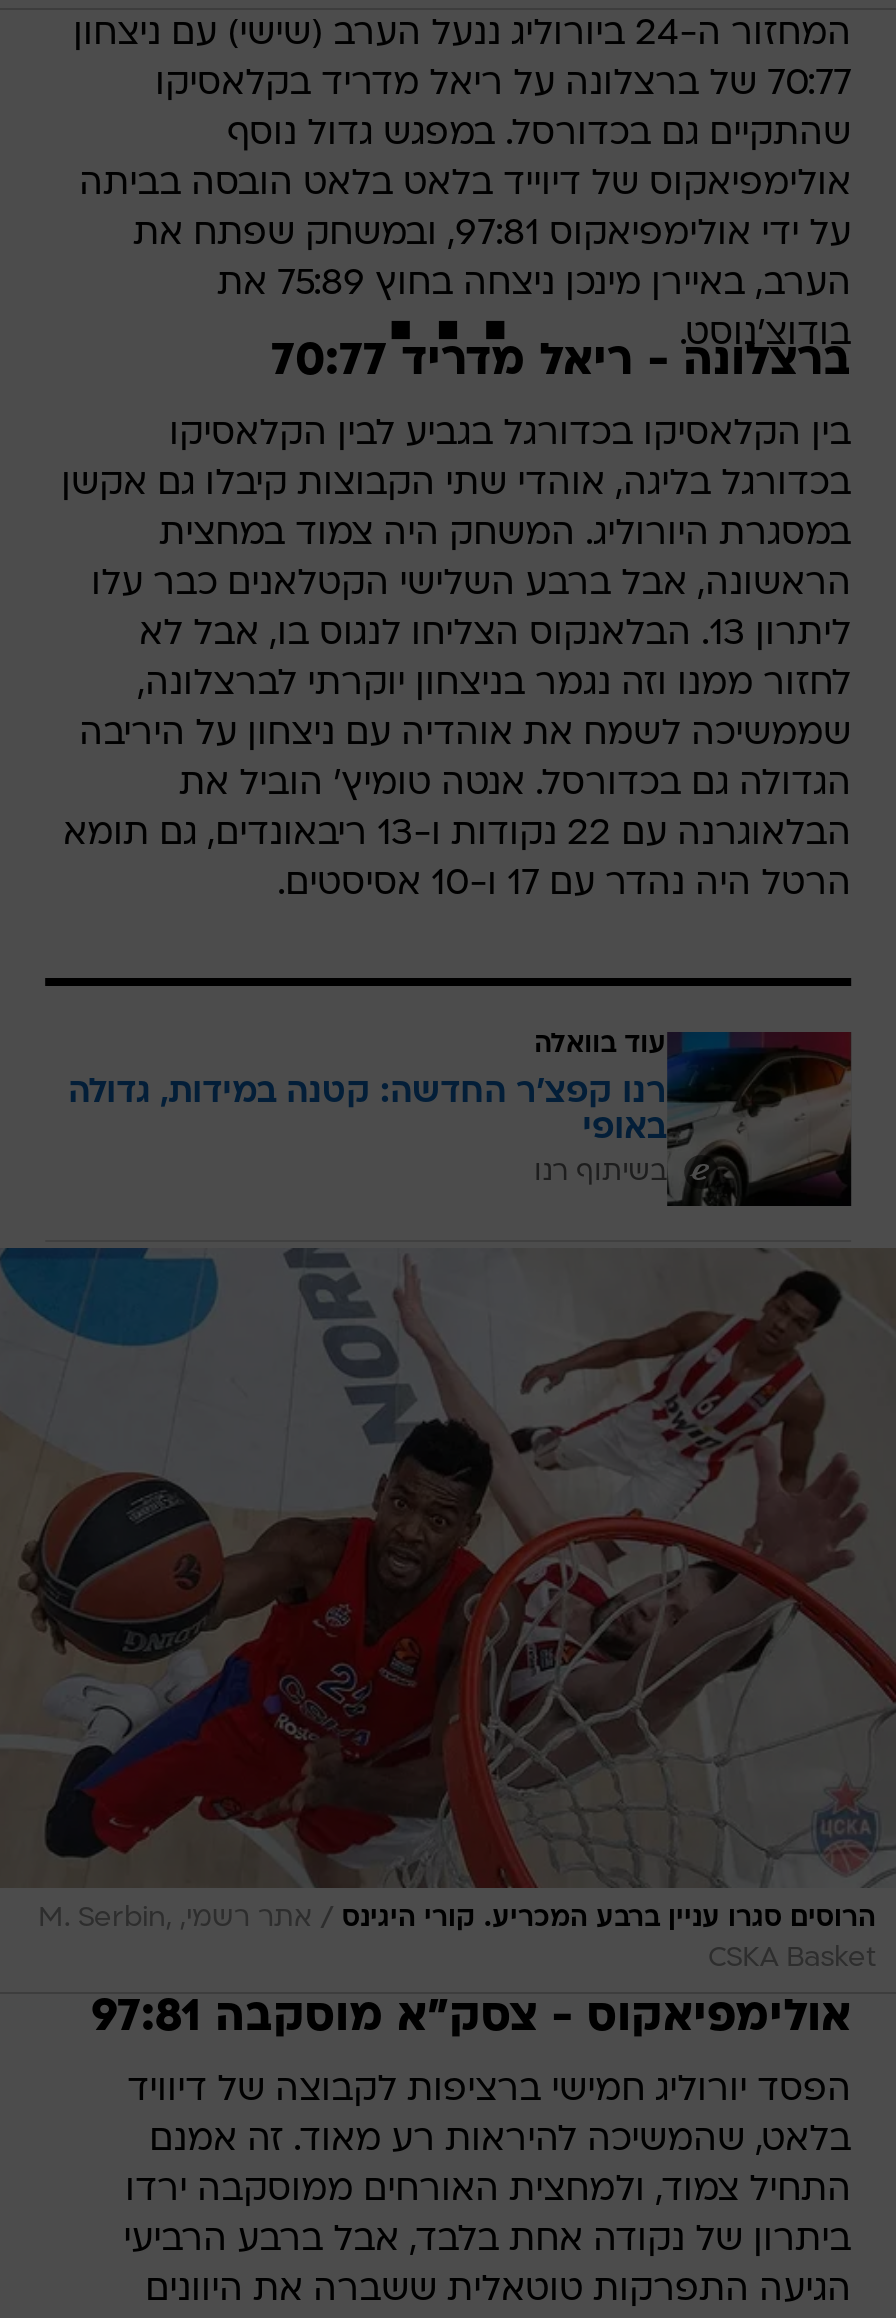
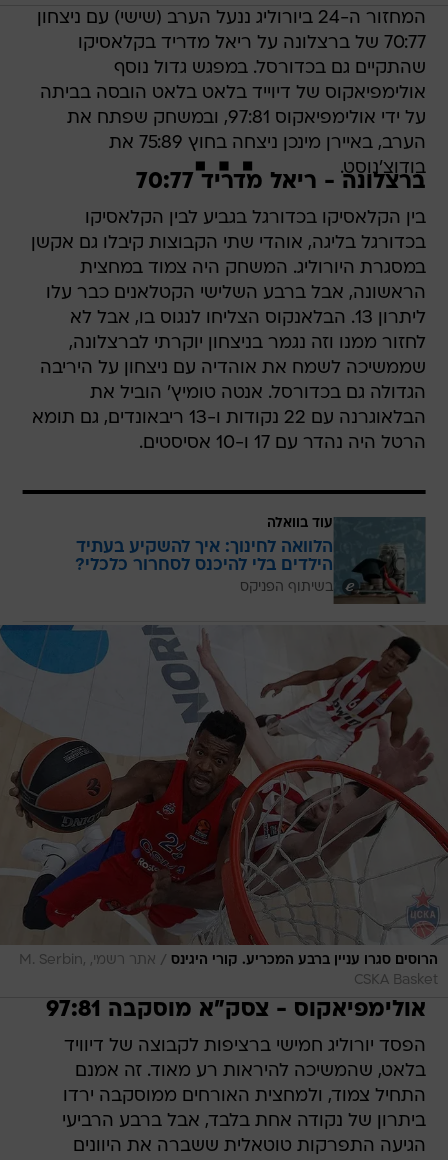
[68,1030,852,1208] [image] | רנו קפצ'ר החדשה: קטנה במידות, גדולה | באופי | בשיתוף רנו -> [75,516,426,605] [image] | הלוואה לחינוך: איך להשקיע בעתיד | הילדים בלי להיכנס לסחרור כלכלי? | בשיתוף הפניקס

